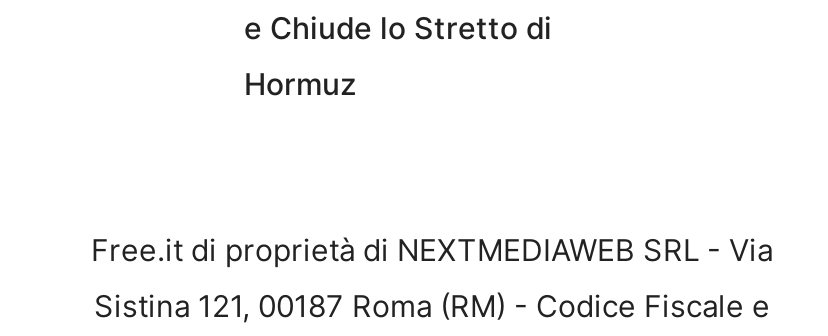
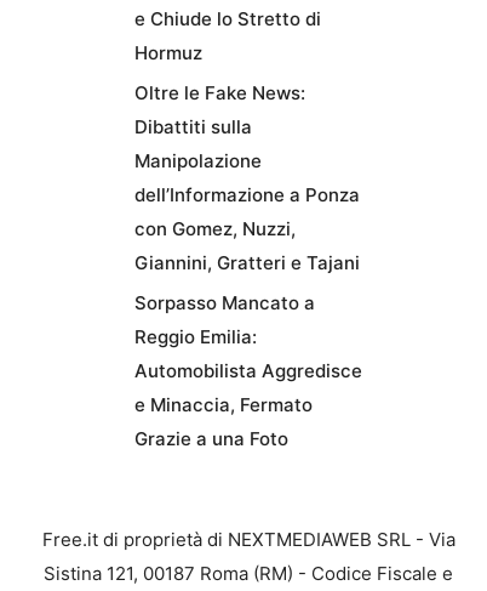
none -> [134,81,362,450] Oltre le Fake News: | Dibattiti sulla | Manipolazione | dell’Informazione a Ponza | con Gomez, Nuzzi, | Giannini, Gratteri e Tajani | Sorpasso Mancato a | Reggio Emilia: | Automobilista Aggredisce | e Minaccia, Fermato | Grazie a una Foto

